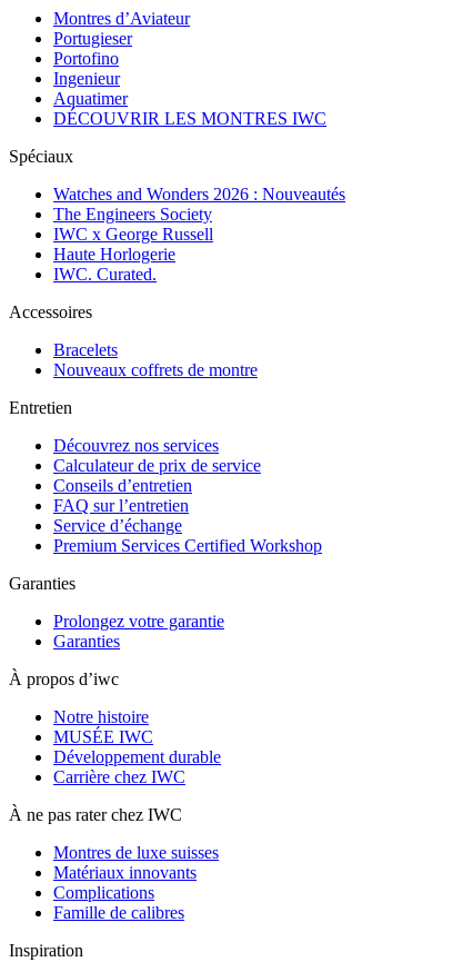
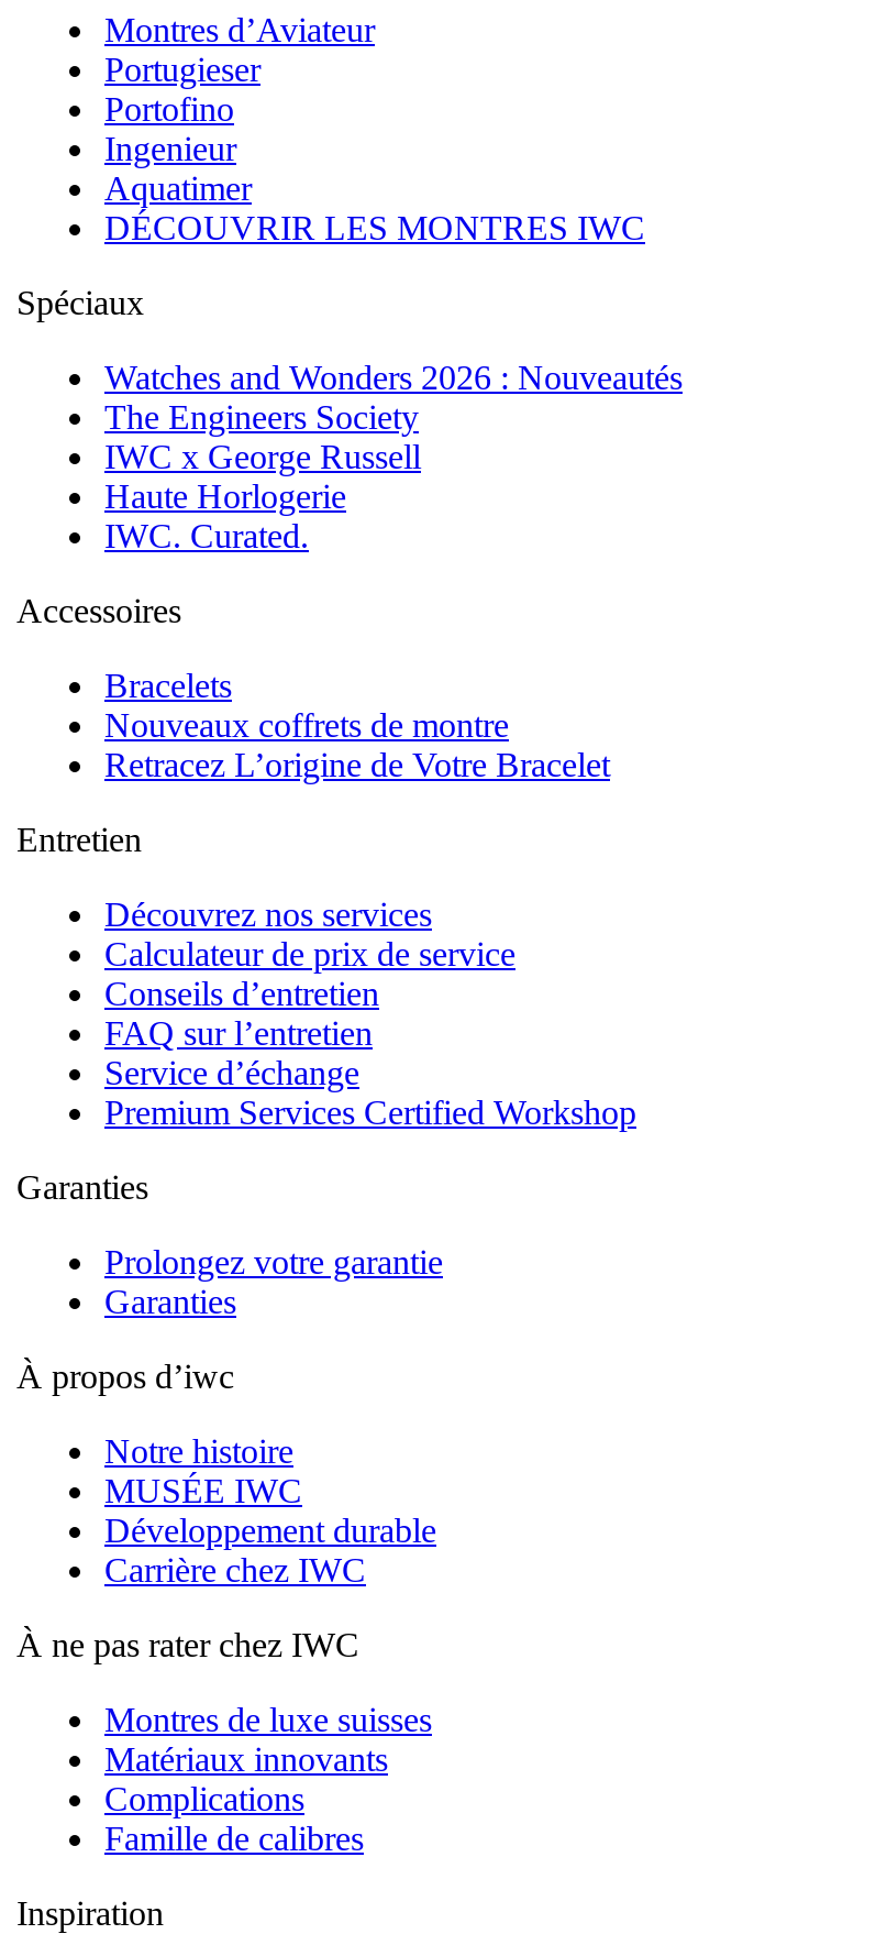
none -> [104,747,610,784] Retracez L’origine de Votre Bracelet

